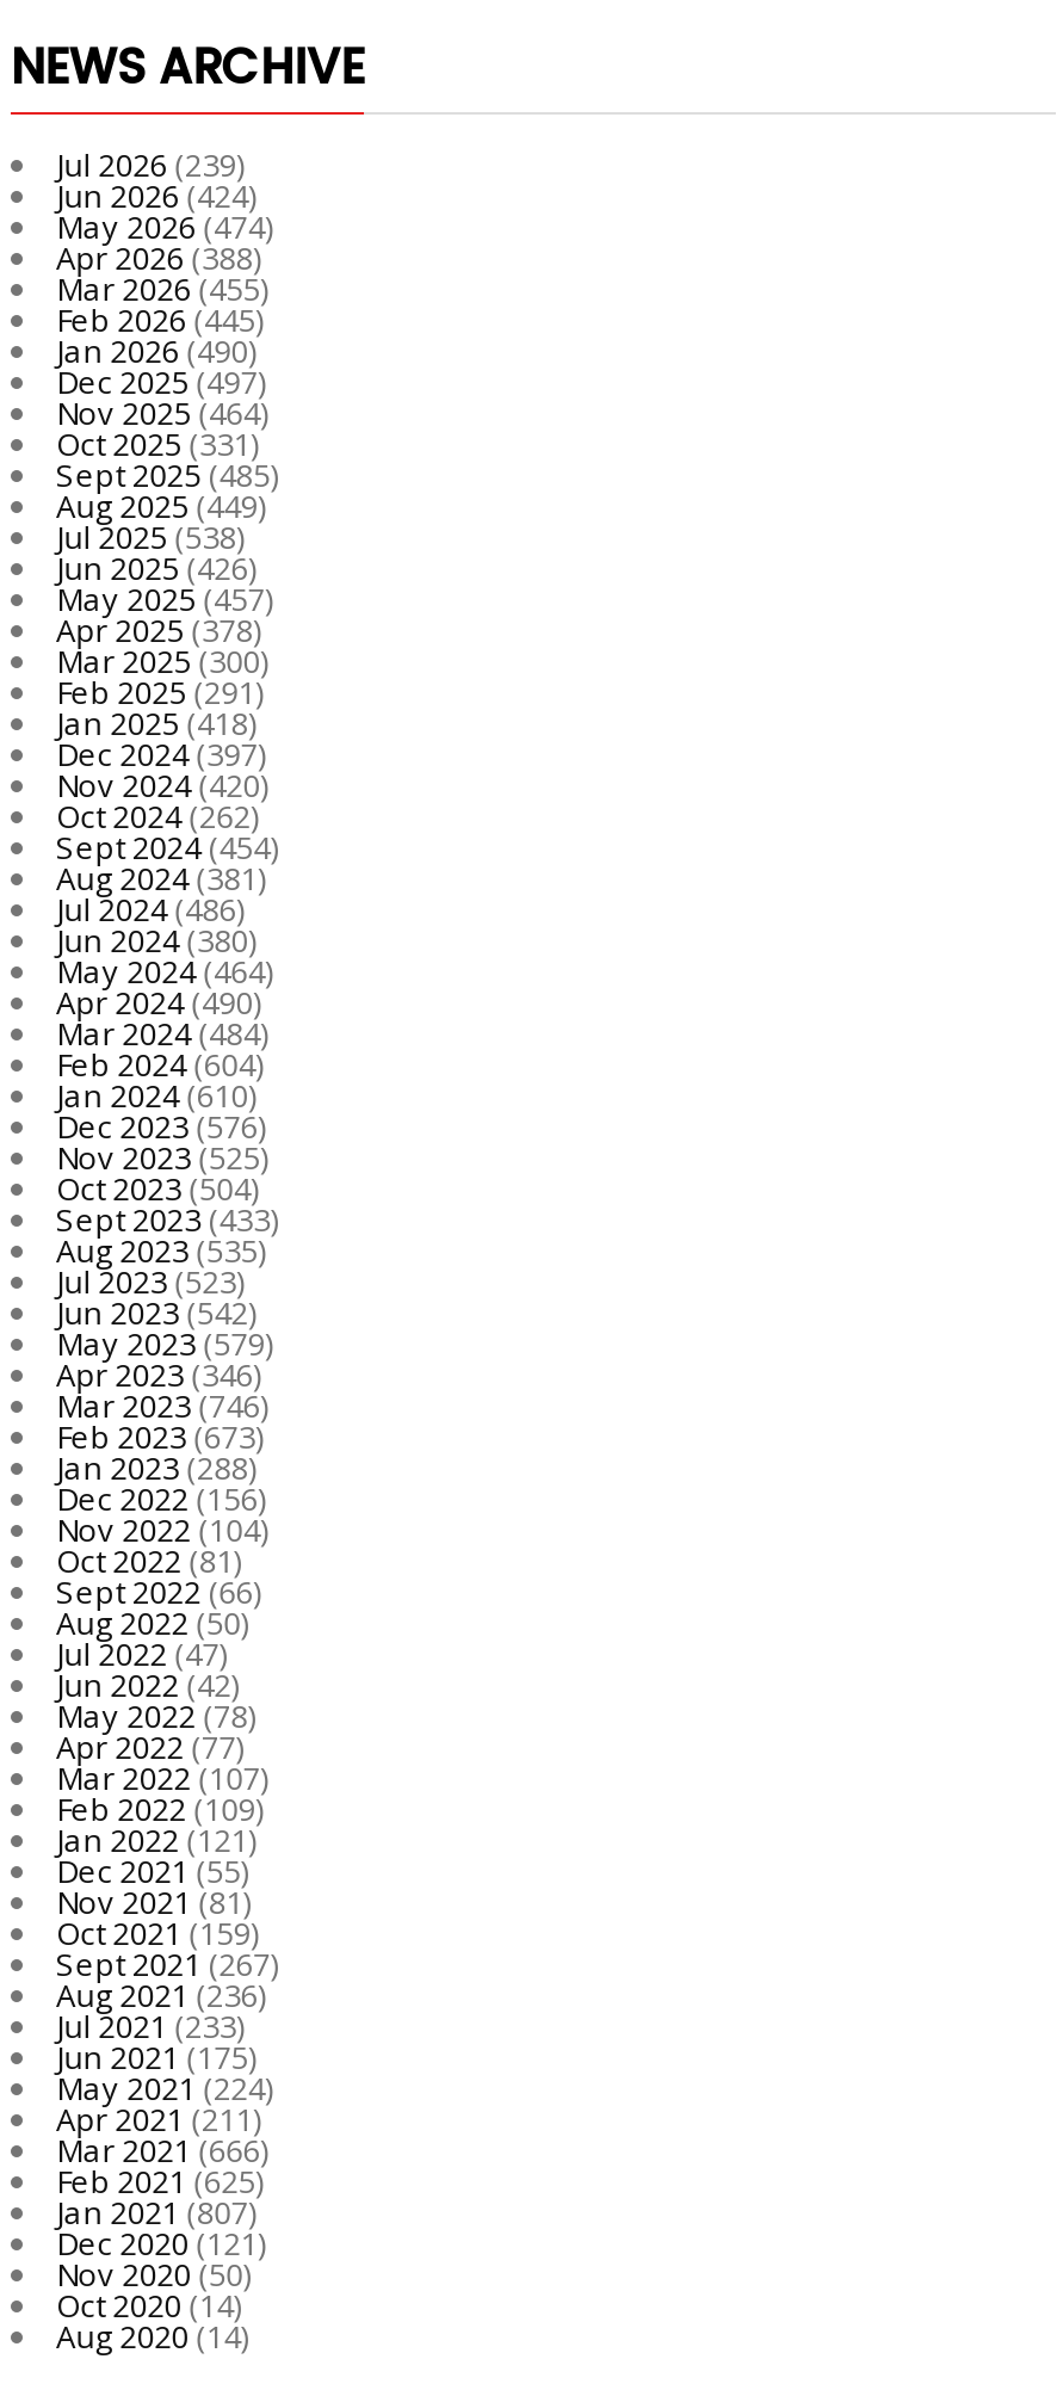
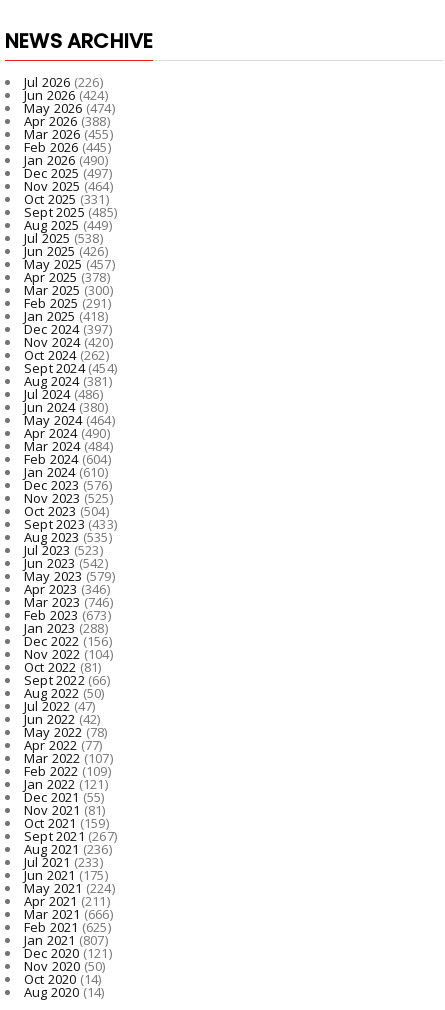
[56,142,244,185] Jul 2026 (239) -> [24,73,103,91] Jul 2026 (226)

